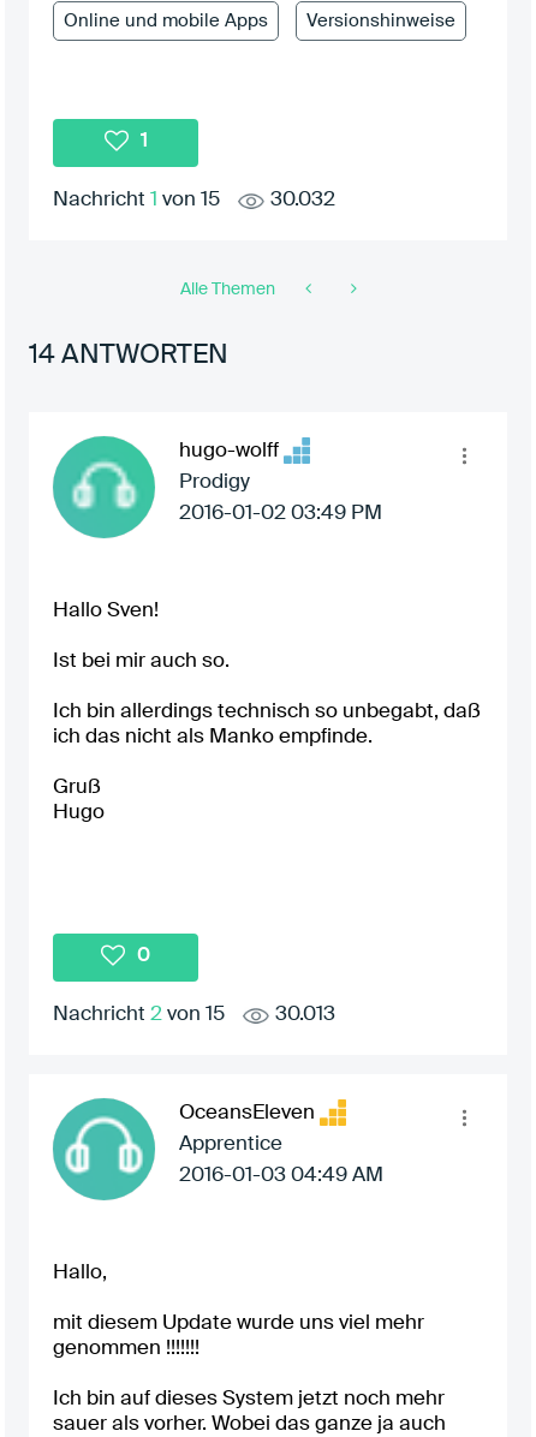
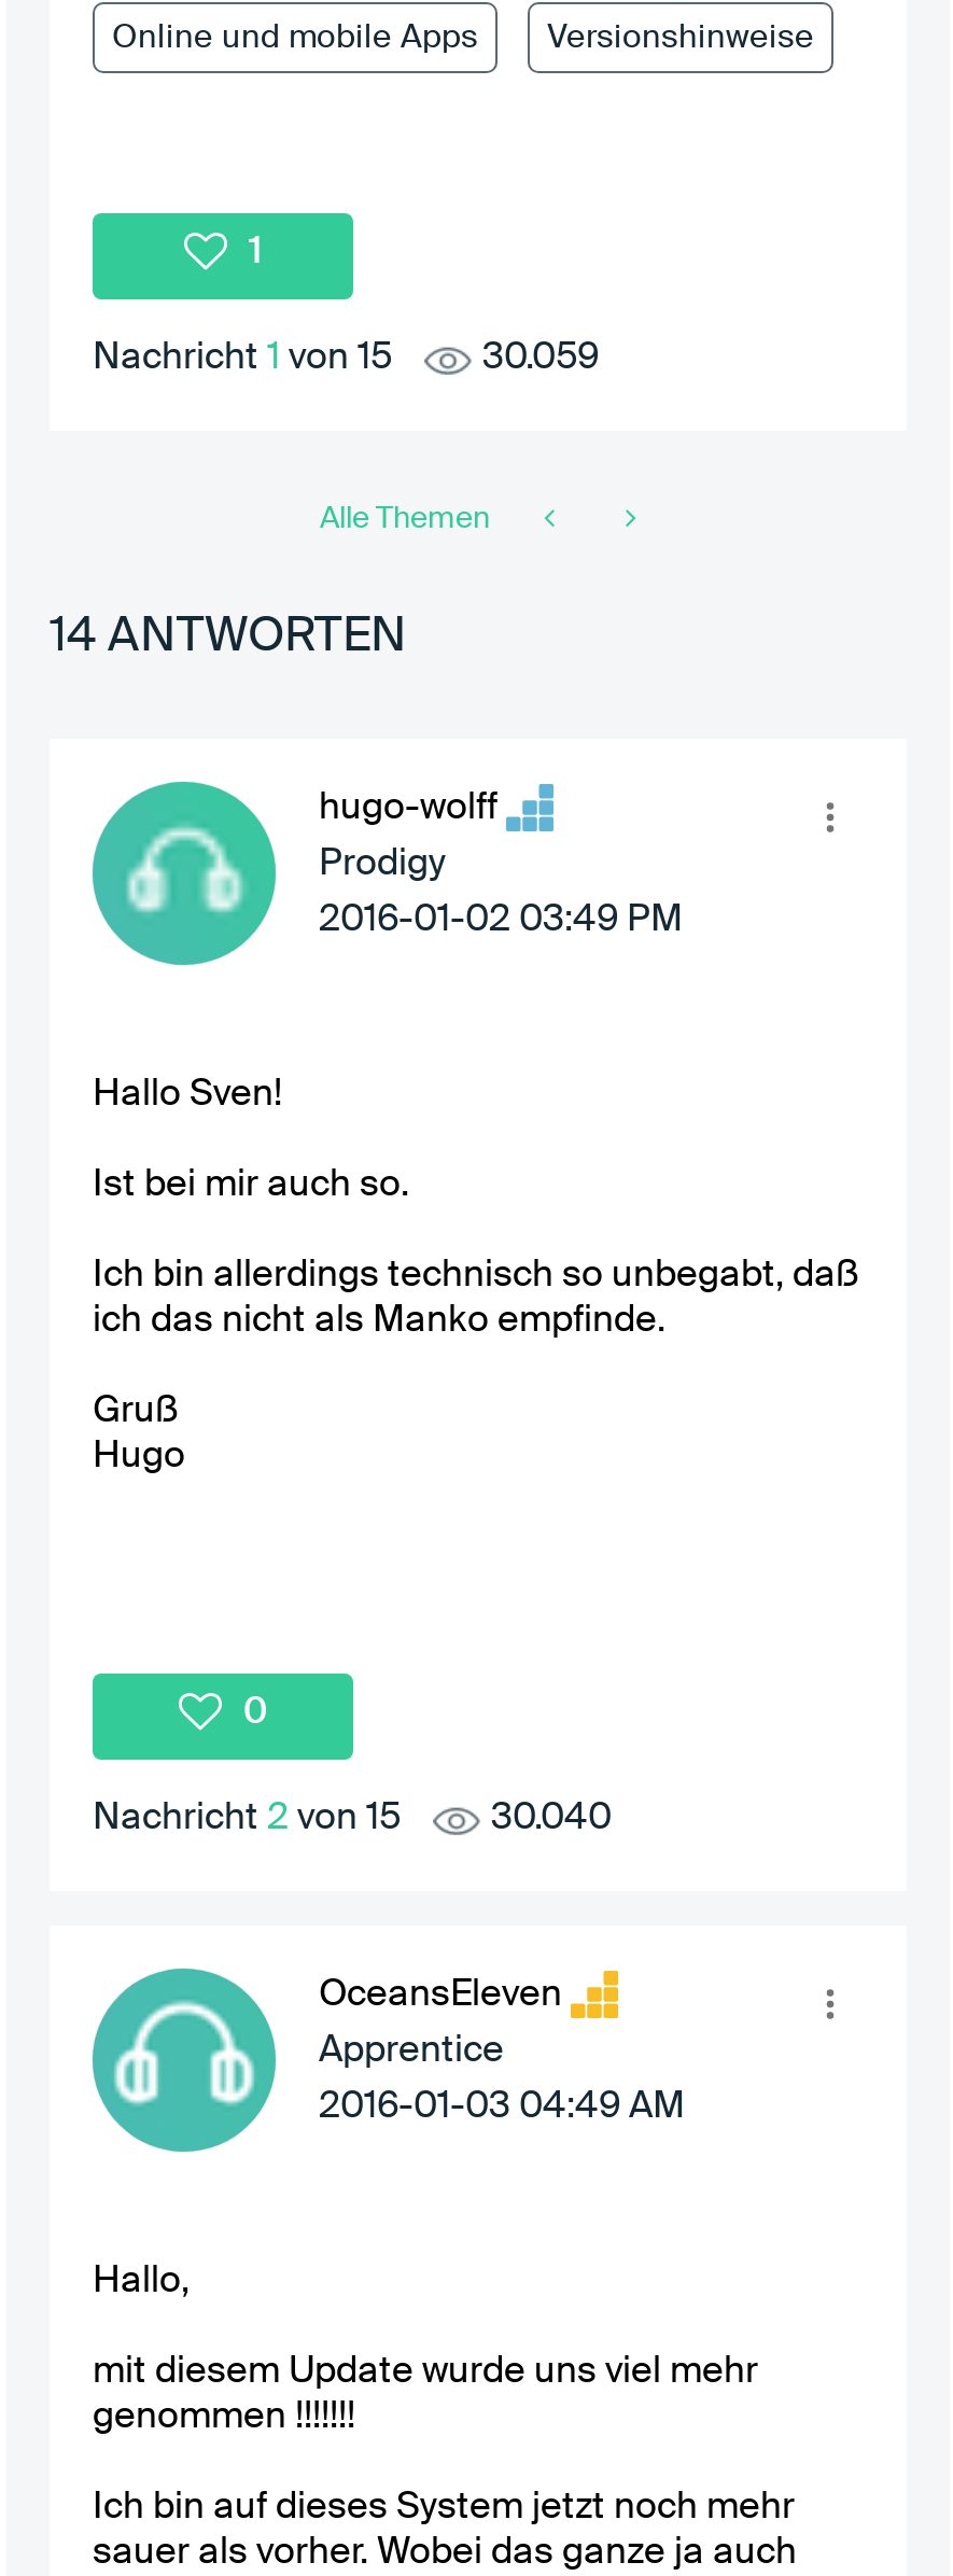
[270,189,335,210] 30.032 -> [482,339,599,376] 30.059
[275,1004,335,1024] 30.013 -> [491,1800,612,1836] 30.040

